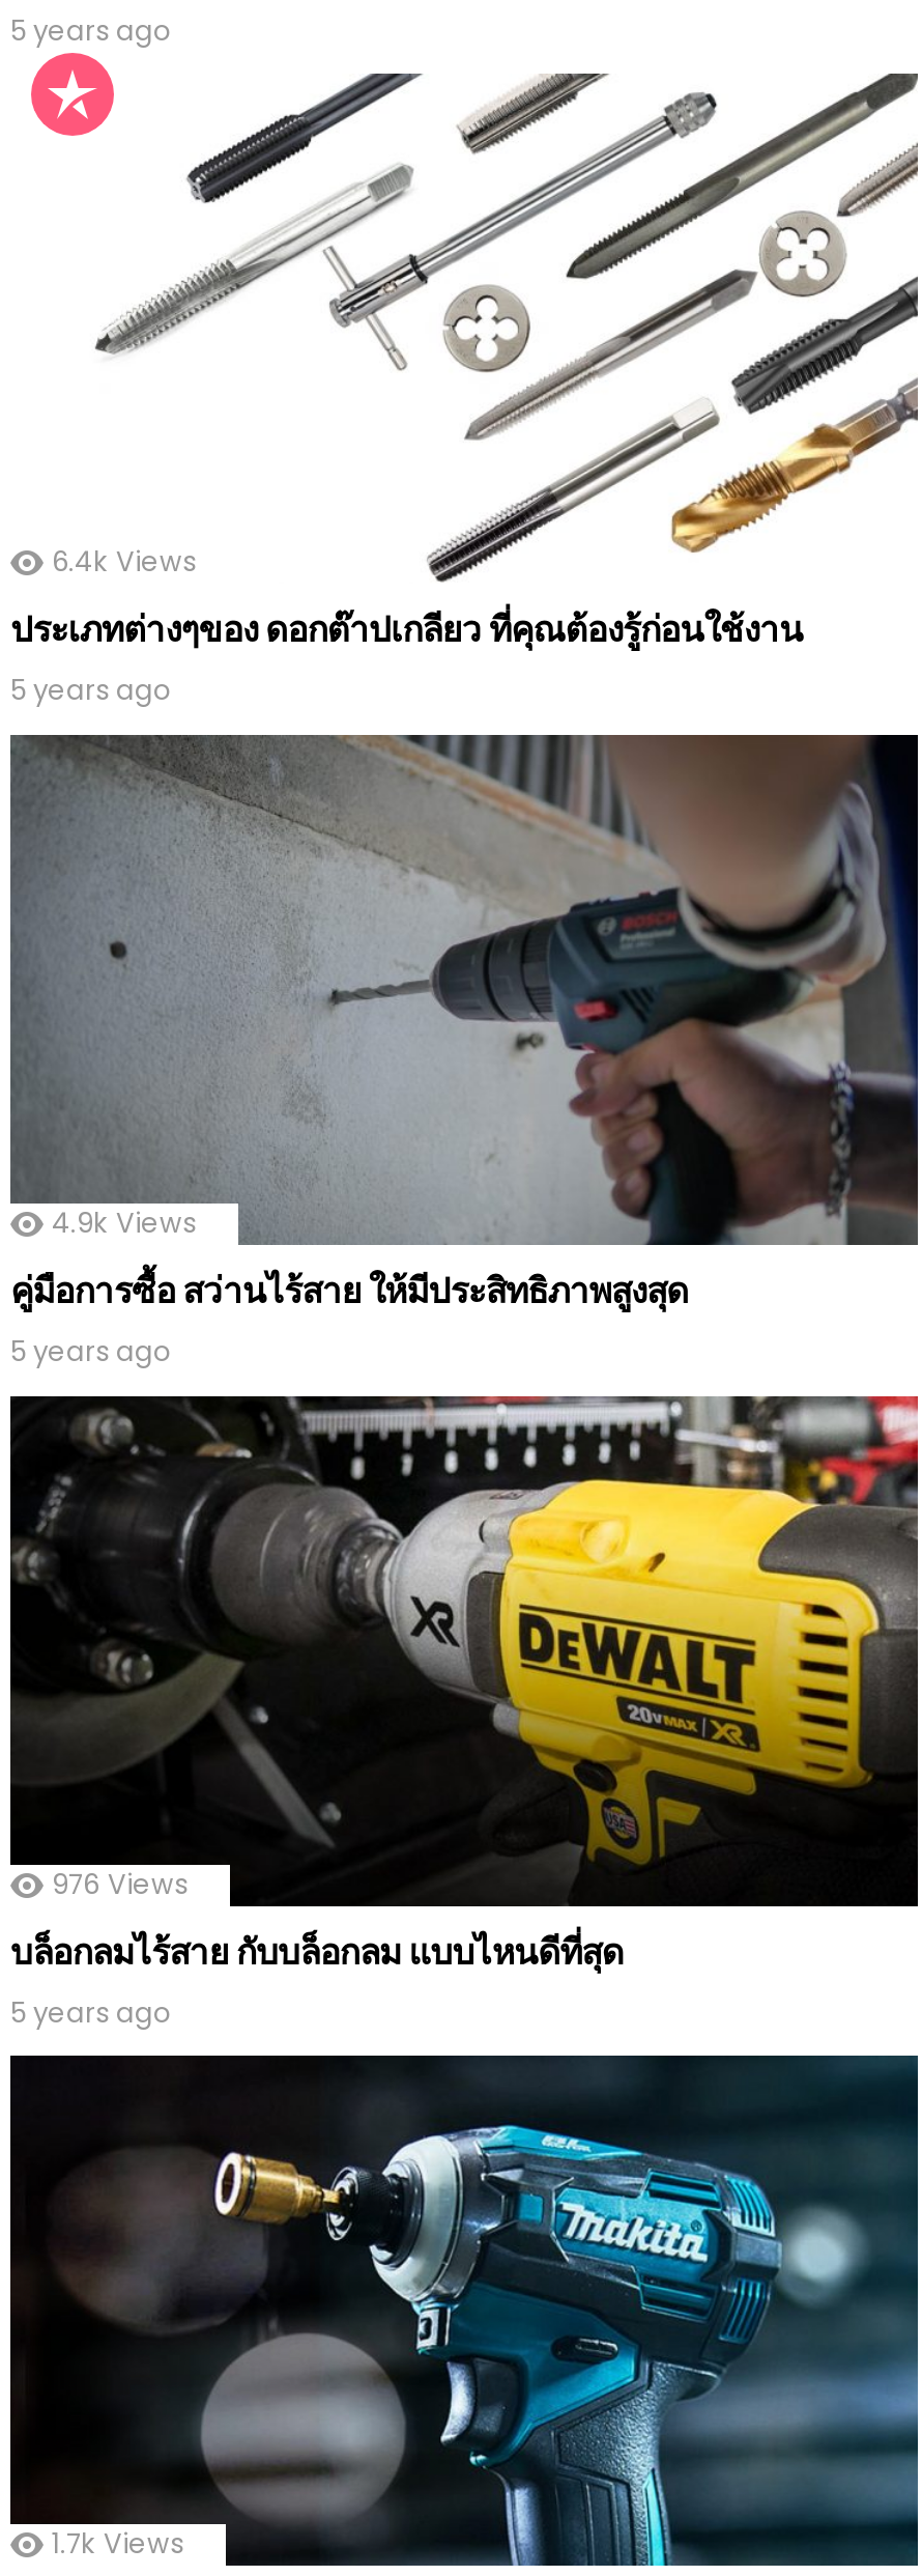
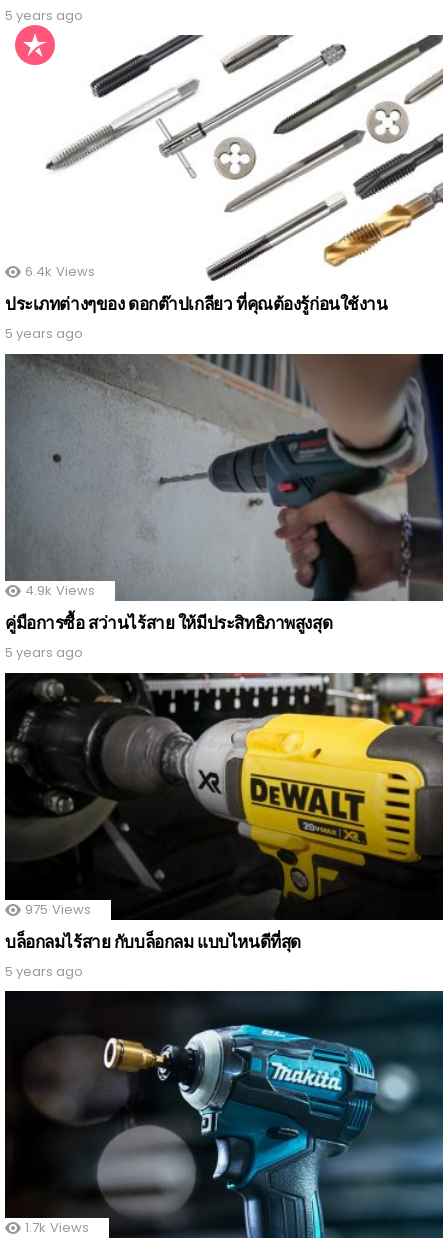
[52,1866,189,1905] 976 Views -> [25,900,91,919] 975 Views

